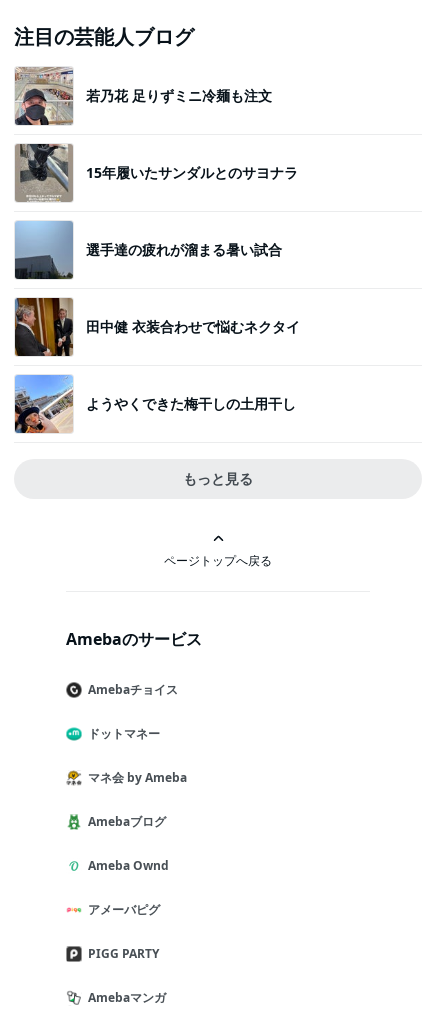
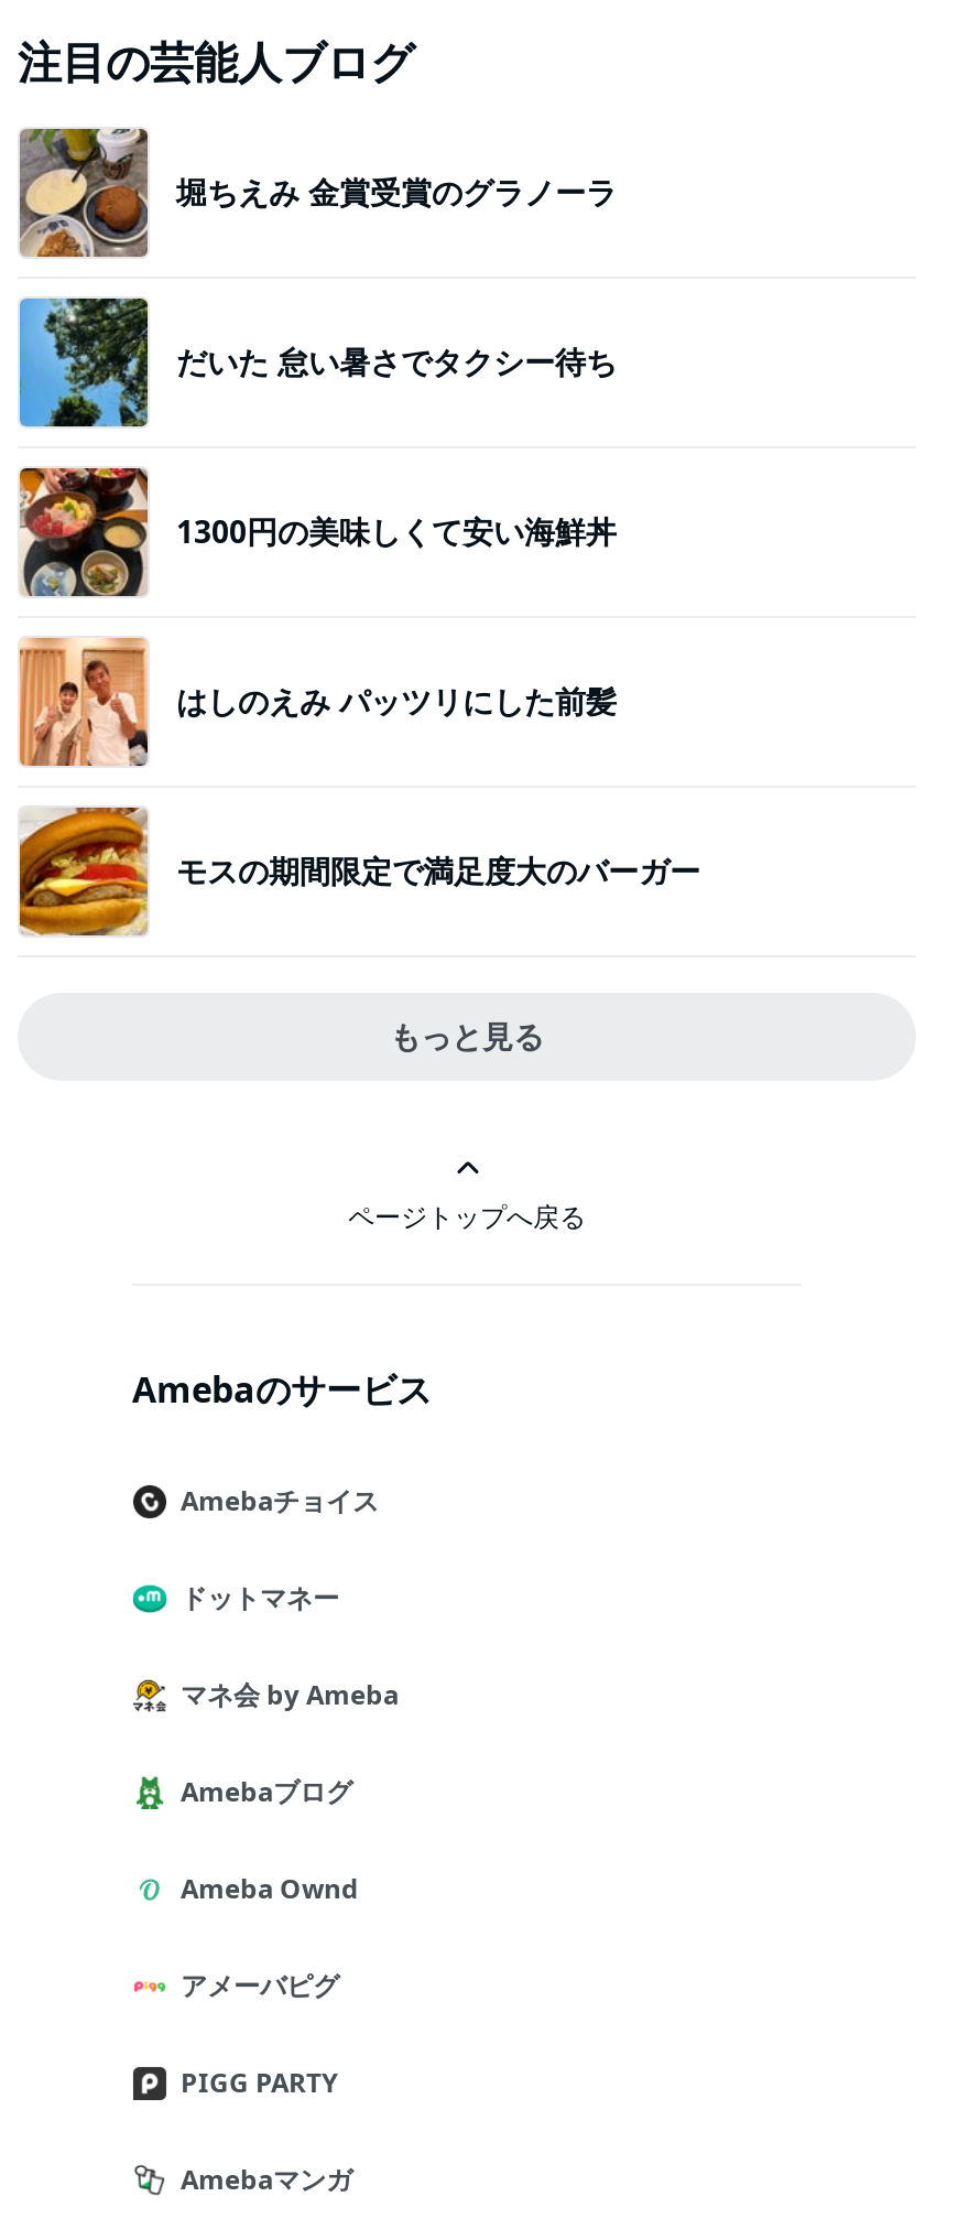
[15,66,272,126] [image] | 若乃花 足りずミニ冷麺も注文 -> [20,129,617,259] [image] | 堀ちえみ 金賞受賞のグラノーラ
[14,143,298,203] [image] | 15年履いたサンダルとのサヨナラ -> [18,296,617,429] [image] | だいた 怠い暑さでタクシー待ち
[14,220,282,280] [image] | 選手達の疲れが溜まる暑い試合 -> [18,466,617,598] [image] | 1300円の美味しくて安い海鮮丼
[14,297,300,357] [image] | 田中健 衣装合わせで悩むネクタイ -> [18,636,617,768] [image] | はしのえみ パッツリにした前髪
[14,374,296,434] [image] | ようやくできた梅干しの土用干し -> [18,805,700,938] [image] | モスの期間限定で満足度大のバーガー

